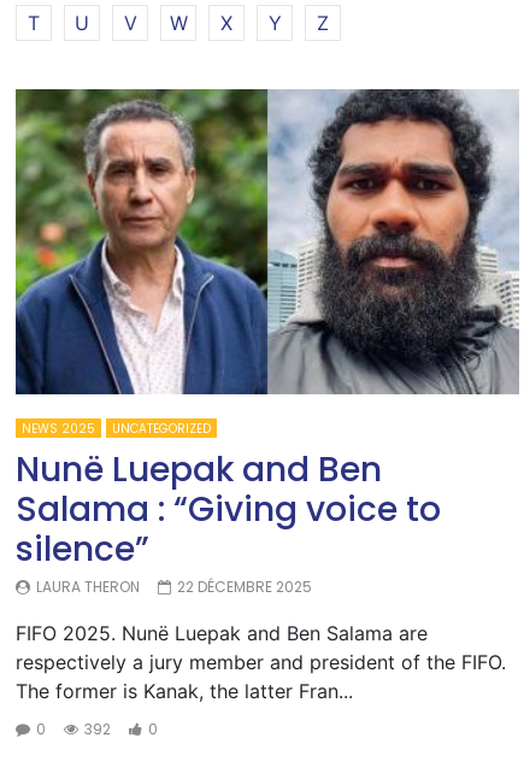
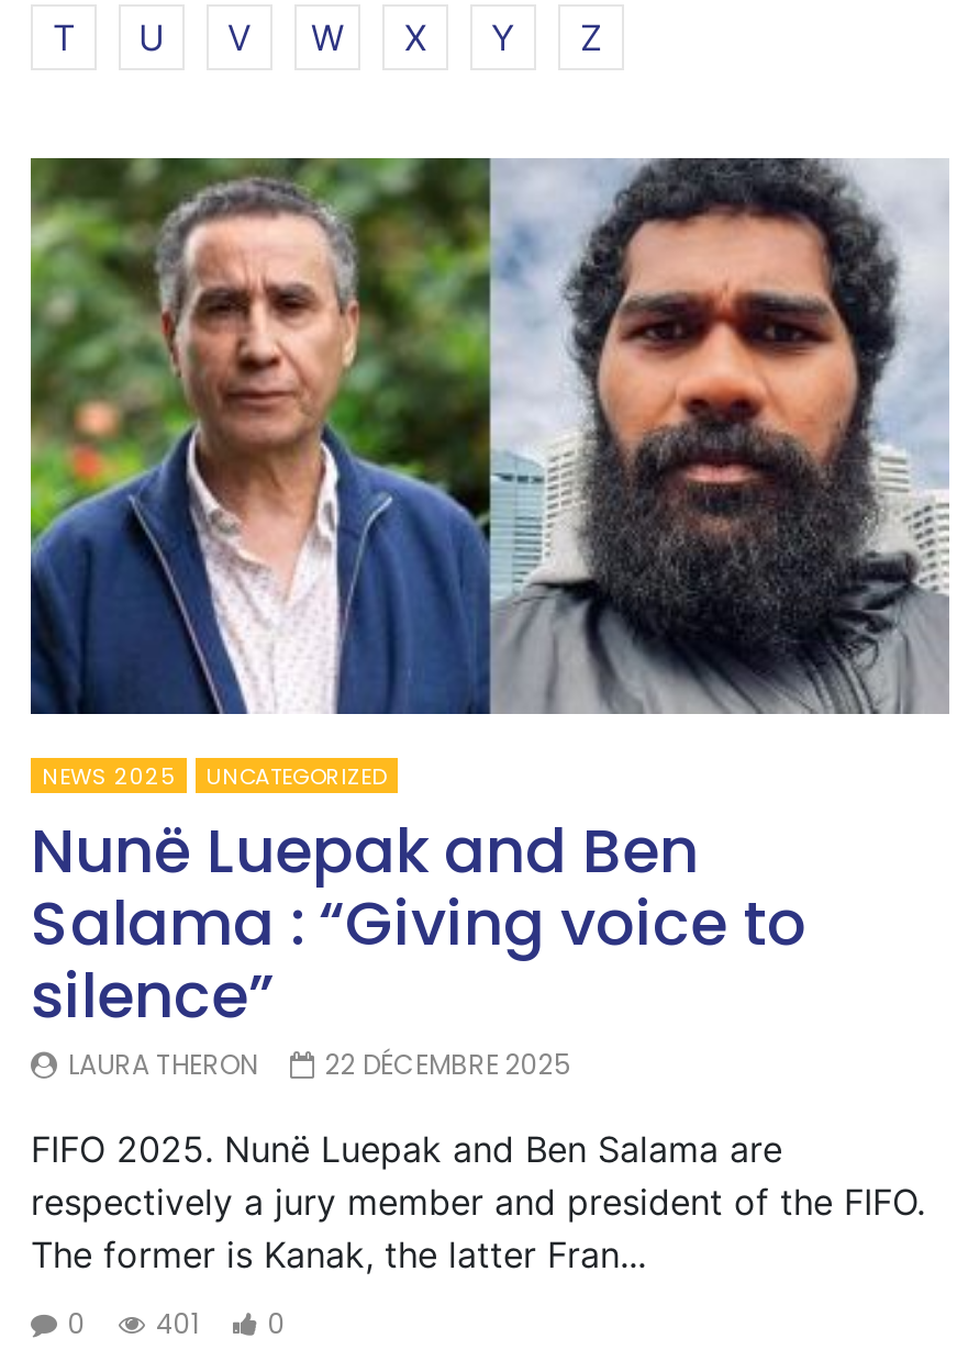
[36,719,158,739] 0 392 0 -> [68,1305,286,1342] 0 401 0

